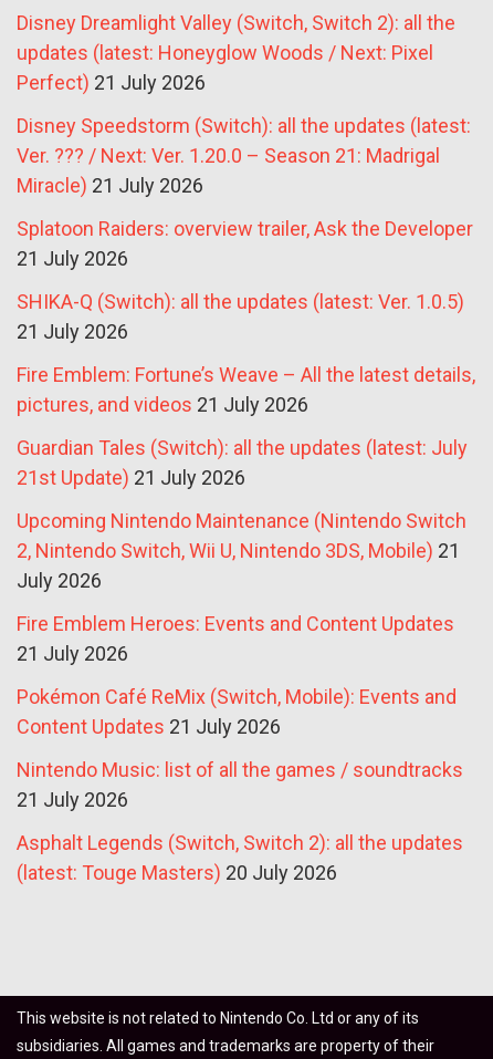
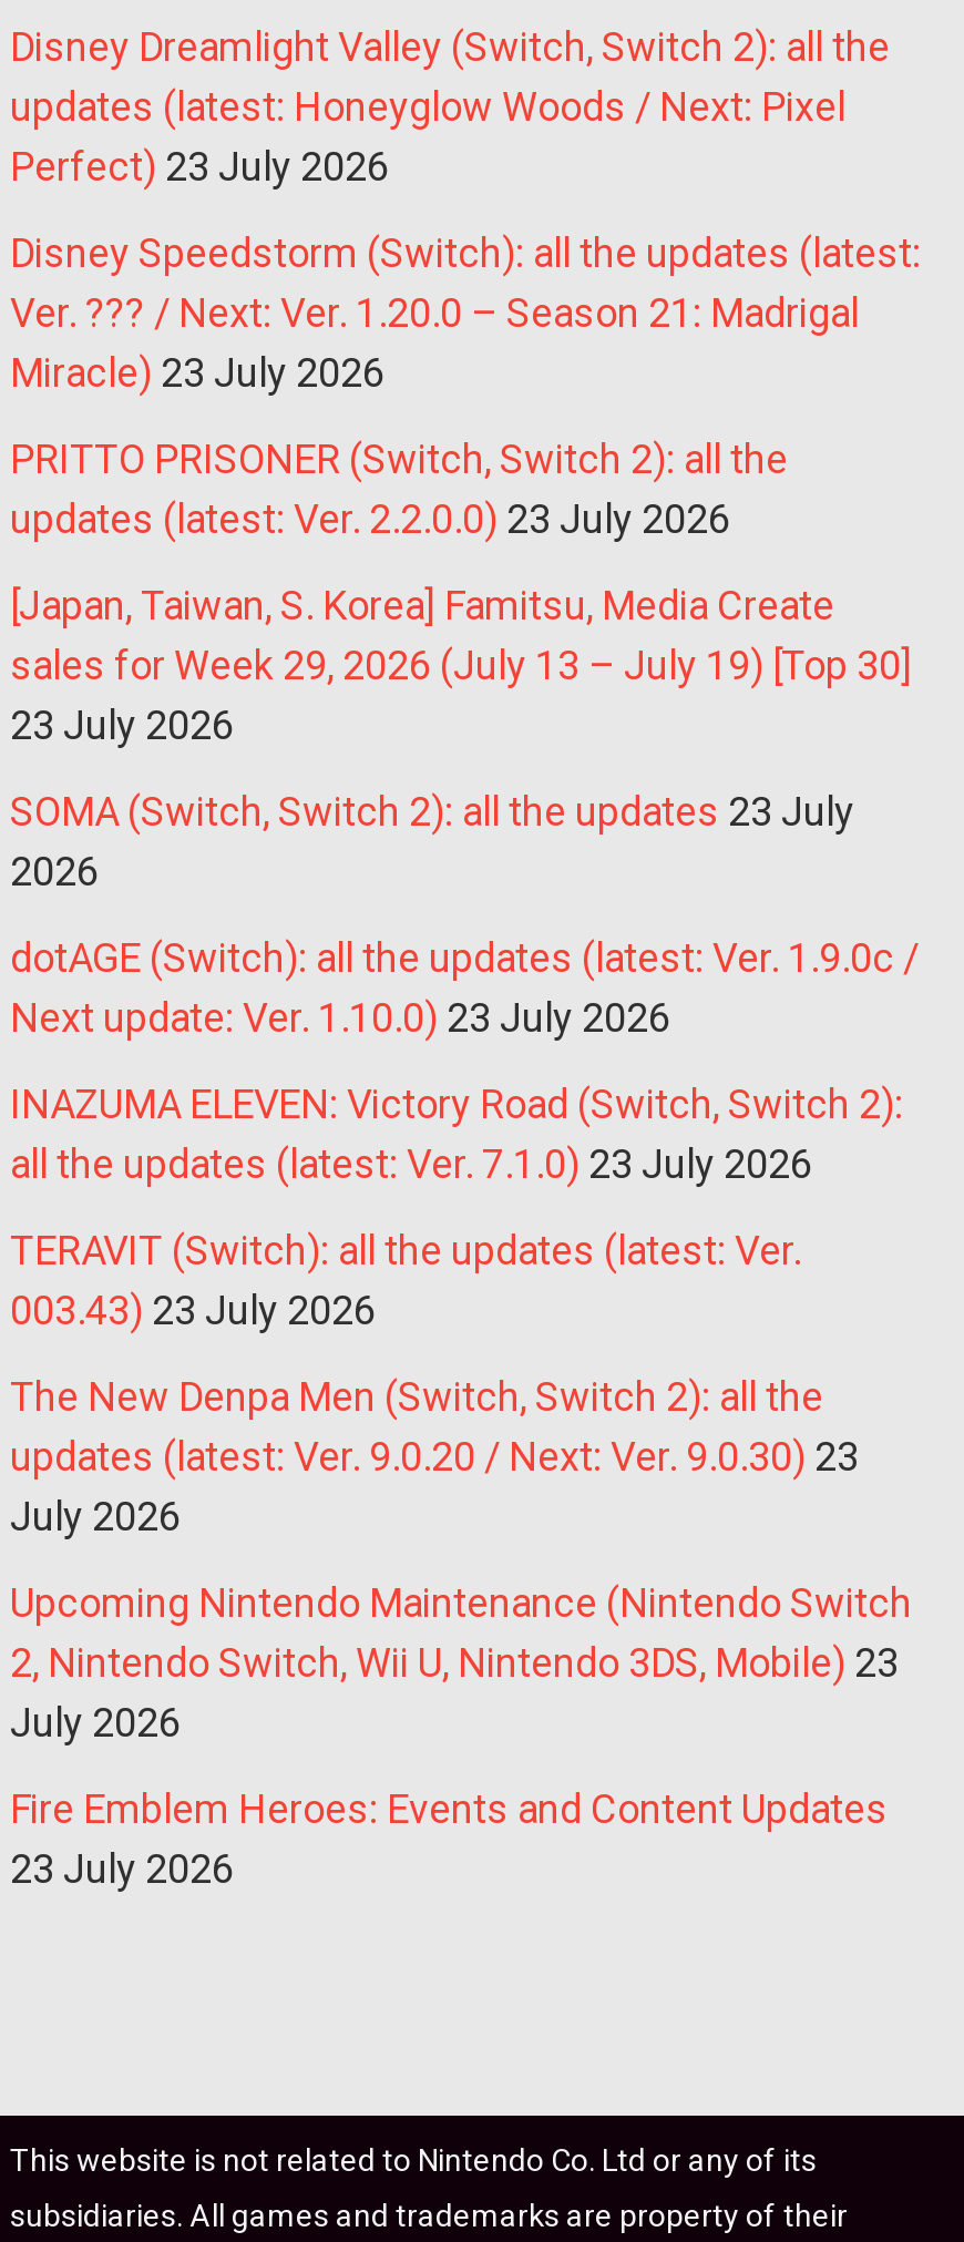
[17,71,206,94] Perfect) 21 July 2026 -> [10,143,389,189] Perfect) 23 July 2026
[17,174,475,489] Miracle) 21 July 2026 | Splatoon Raiders: overview trailer, Ask the Developer | 21 July 2026 | SHIKA-Q (Switch): all the updates (latest: Ver. 1.0.5) | 21 July 2026 | Fire Emblem: Fortune’s Weave – All the latest details, | pictures, and videos 21 July 2026 | Guardian Tales (Switch): all the updates (latest: July | 21st Update) 21 July 2026 -> [10,349,919,1539] Miracle) 23 July 2026 | PRITTO PRISONER (Switch, Switch 2): all the | updates (latest: Ver. 2.2.0.0) 23 July 2026 | [Japan, Taiwan, S. Korea] Famitsu, Media Create | sales for Week 29, 2026 (July 13 – July 19) [Top 30] | 23 July 2026 | SOMA (Switch, Switch 2): all the updates 23 July | 2026 | dotAGE (Switch): all the updates (latest: Ver. 1.9.0c / | Next update: Ver. 1.10.0) 23 July 2026 | INAZUMA ELEVEN: Victory Road (Switch, Switch 2): | all the updates (latest: Ver. 7.1.0) 23 July 2026 | TERAVIT (Switch): all the updates (latest: Ver. | 003.43) 23 July 2026 | The New Denpa Men (Switch, Switch 2): all the | updates (latest: Ver. 9.0.20 / Next: Ver. 9.0.30) 23 | July 2026
moved [17,509,466,532] -> [10,1579,912,1625]: Upcoming Nintendo Maintenance (Nintendo Switch
[17,539,460,562] 2, Nintendo Switch, Wii U, Nintendo 3DS, Mobile) 21 -> [10,1639,899,1685] 2, Nintendo Switch, Wii U, Nintendo 3DS, Mobile) 23
moved [17,569,454,635] -> [10,1699,888,1832]: July 2026 | Fire Emblem Heroes: Events and Content Updates
[17,642,463,884] 21 July 2026 | Pokémon Café ReMix (Switch, Mobile): Events and | Content Updates 21 July 2026 | Nintendo Music: list of all the games / soundtracks | 21 July 2026 | Asphalt Legends (Switch, Switch 2): all the updates | (latest: Touge Masters) 20 July 2026 -> [10,1845,234,1891] 23 July 2026

